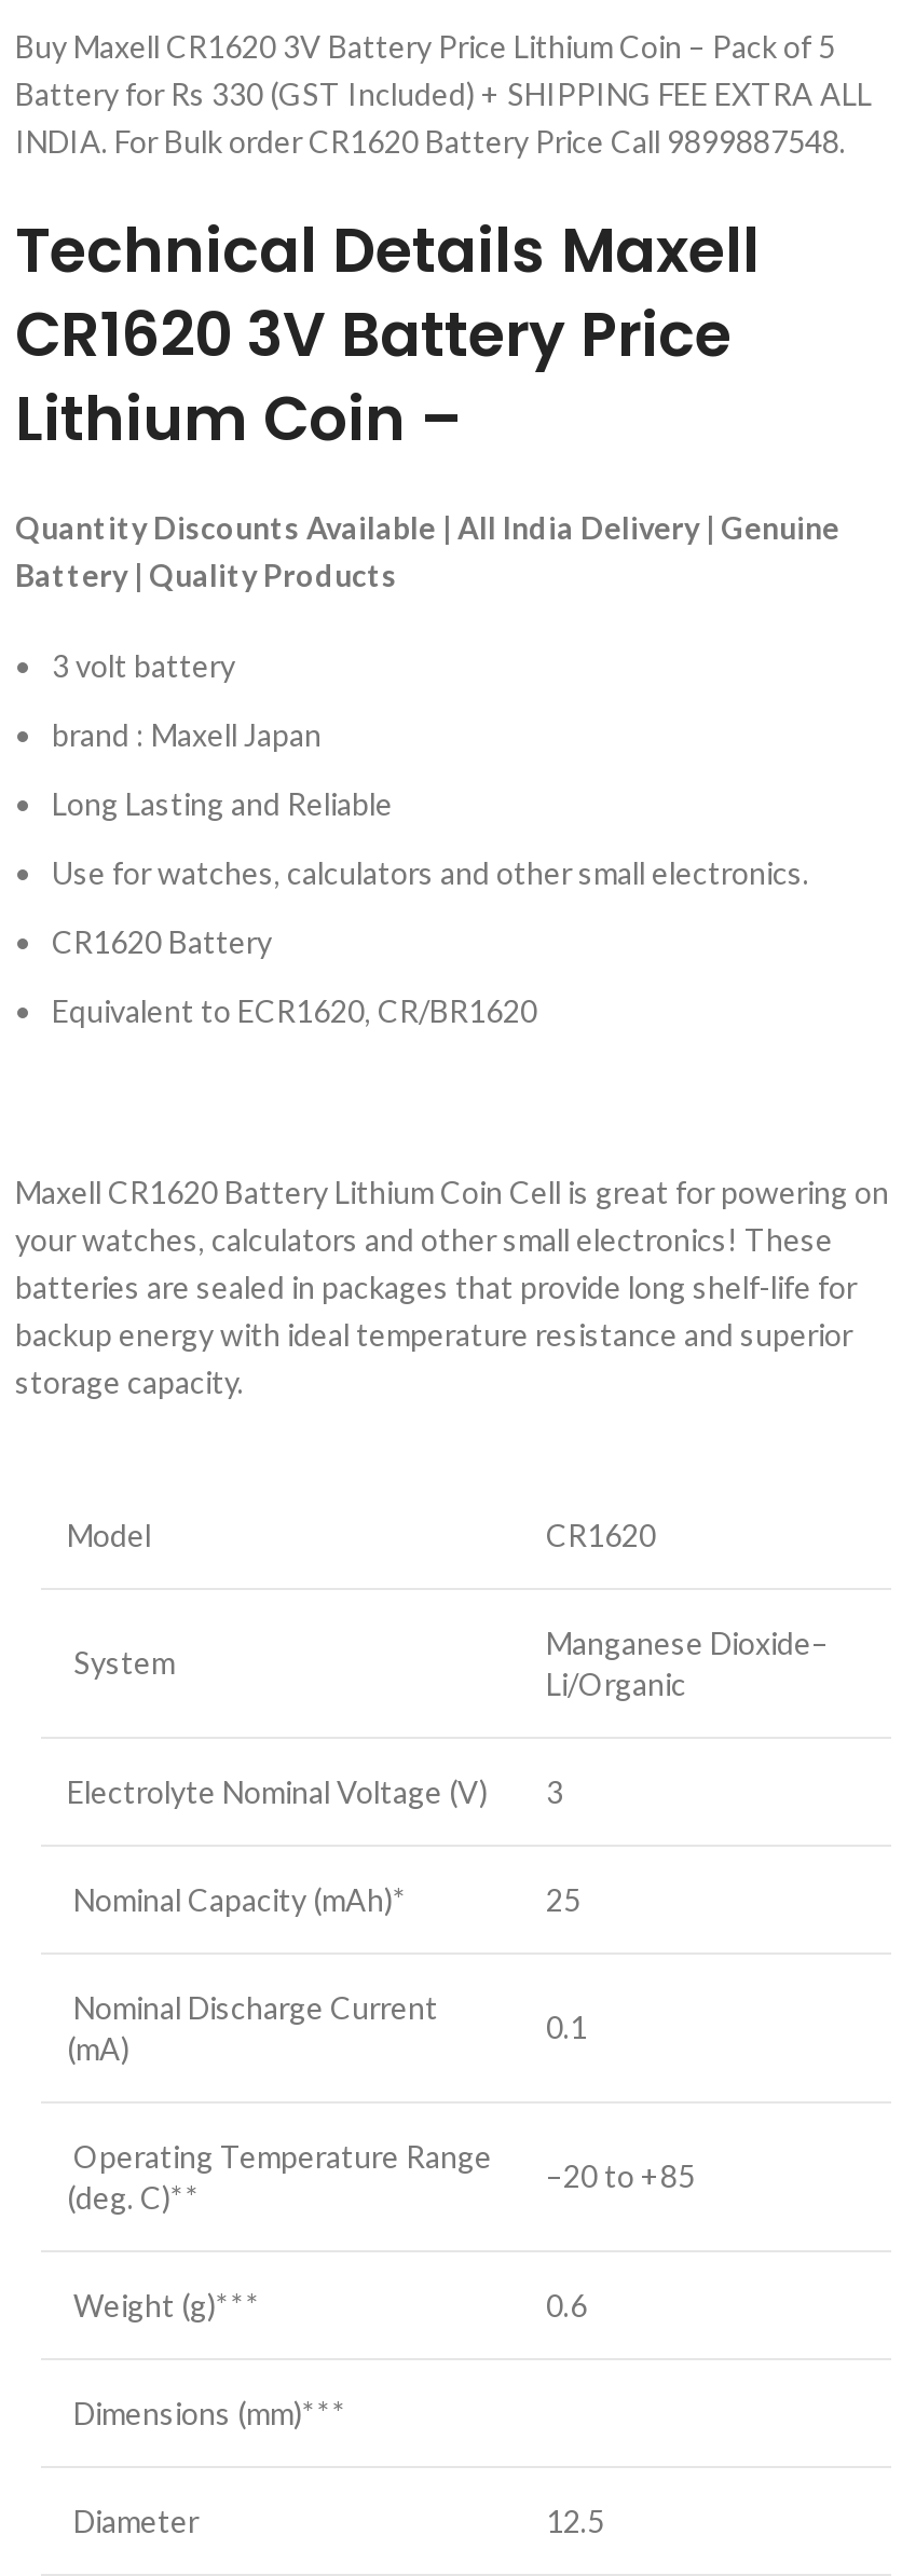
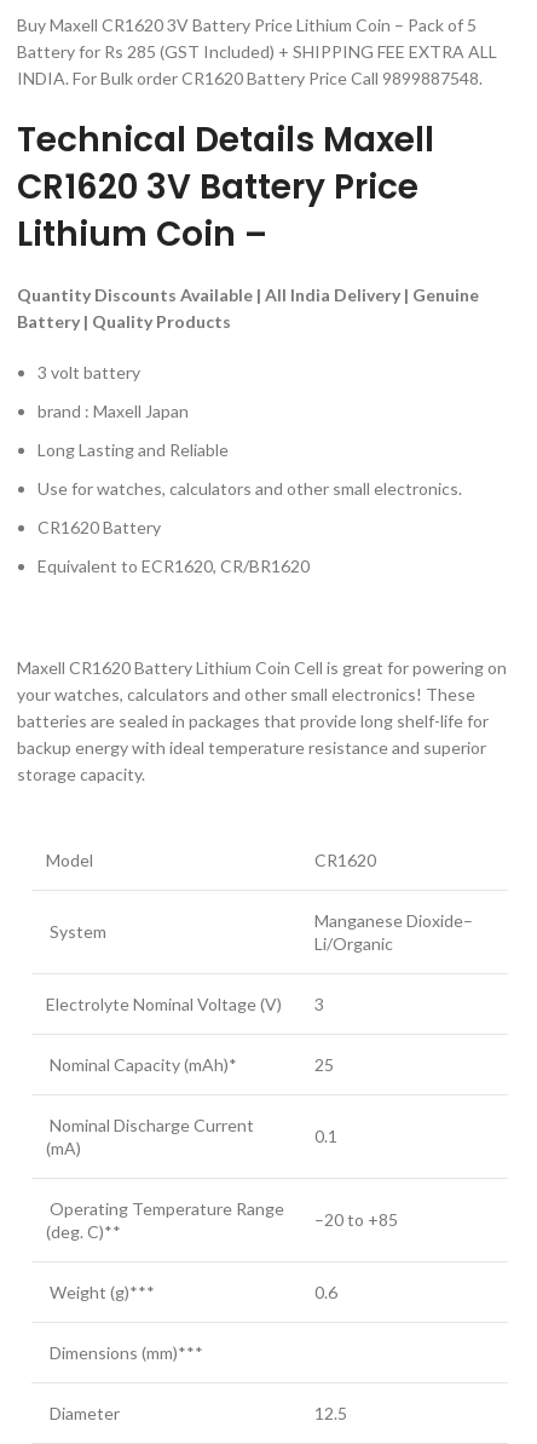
[15,76,872,113] Battery for Rs 330 (GST Included) + SHIPPING FEE EXTRA ALL -> [17,41,497,62] Battery for Rs 285 (GST Included) + SHIPPING FEE EXTRA ALL

